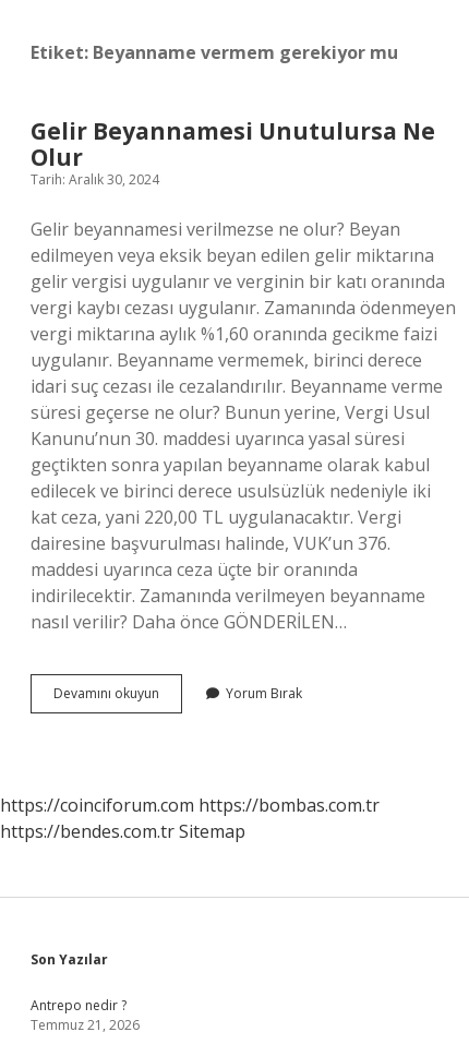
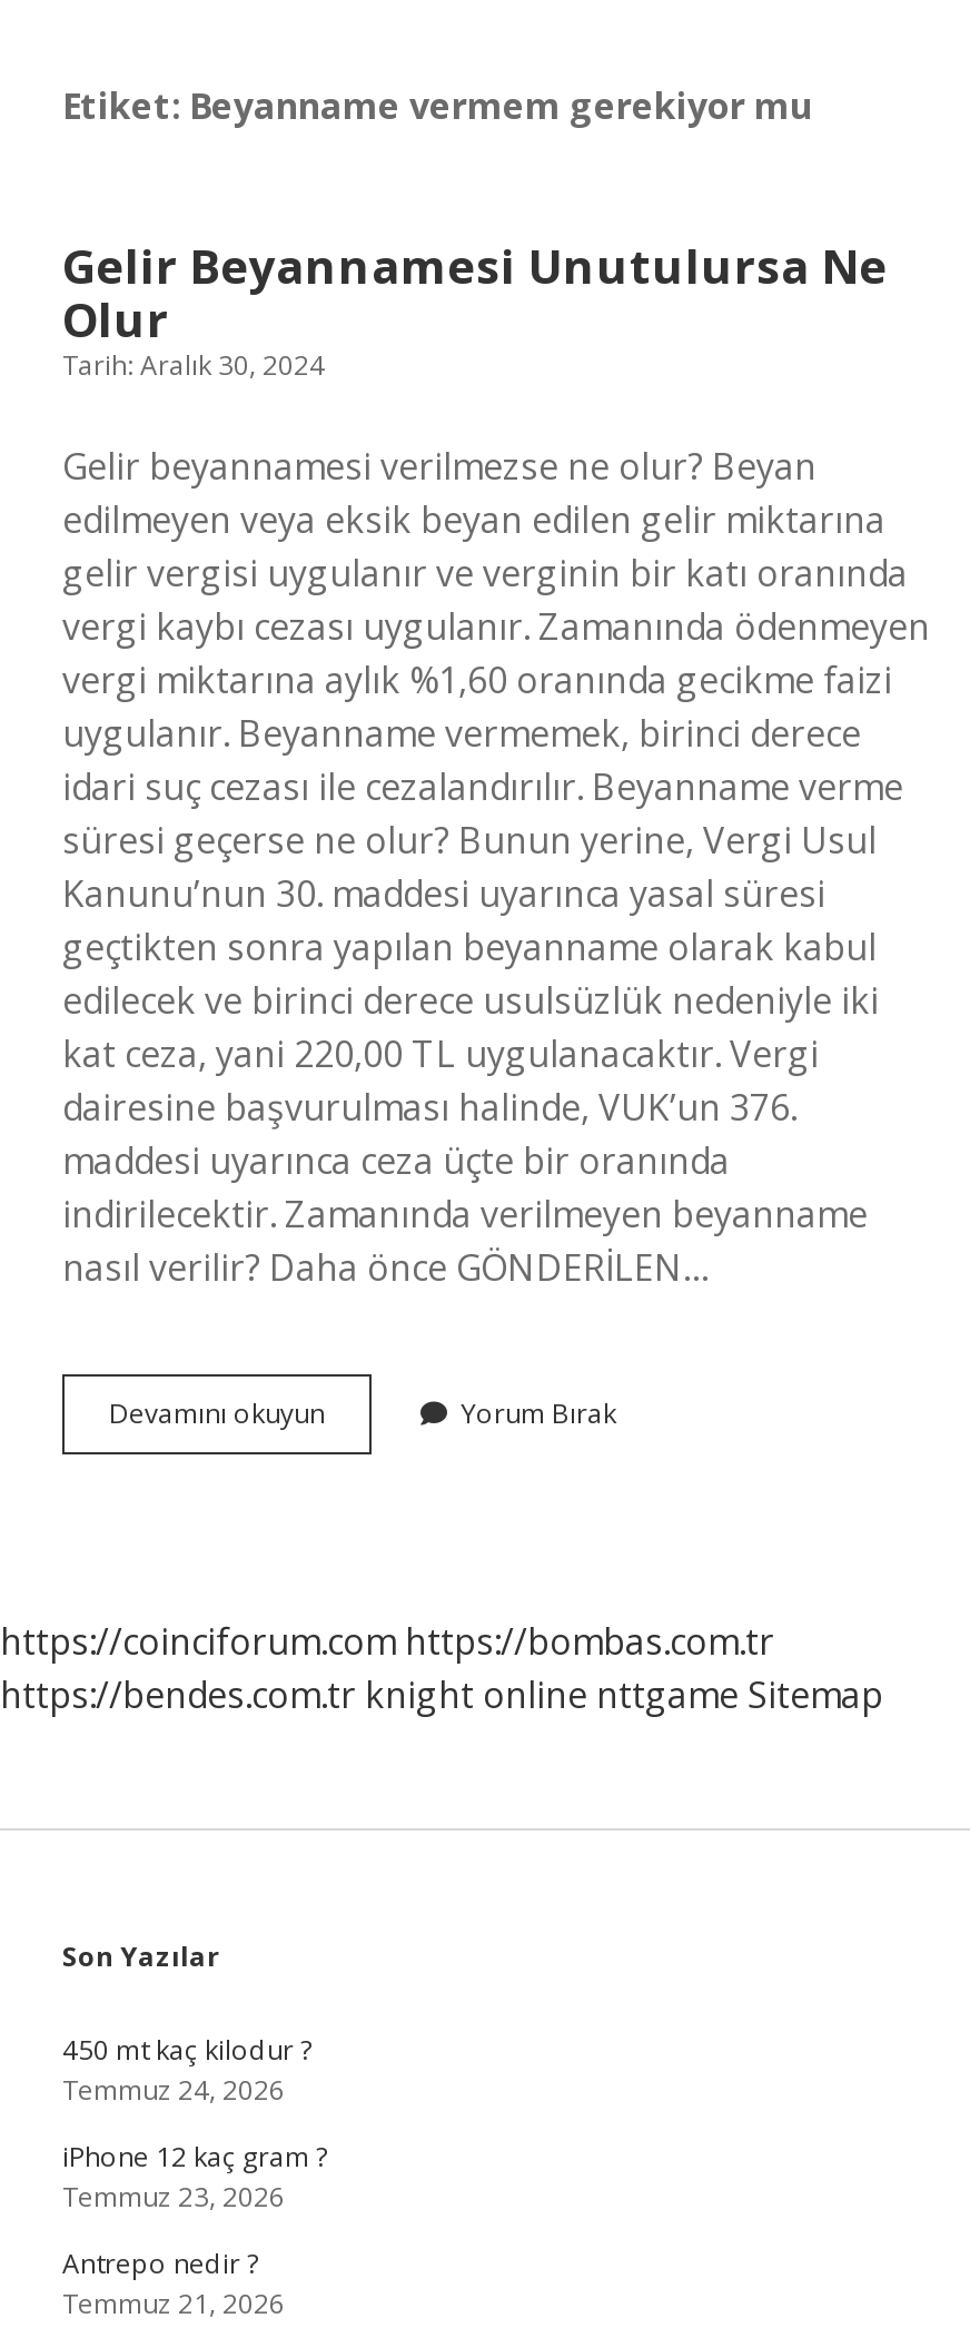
[0,819,245,843] https://bendes.com.tr Sitemap -> [0,1670,883,1719] https://bendes.com.tr knight online nttgame Sitemap
none -> [62,2031,327,2216] 450 mt kaç kilodur ? | Temmuz 24, 2026 | iPhone 12 kaç gram ? | Temmuz 23, 2026

